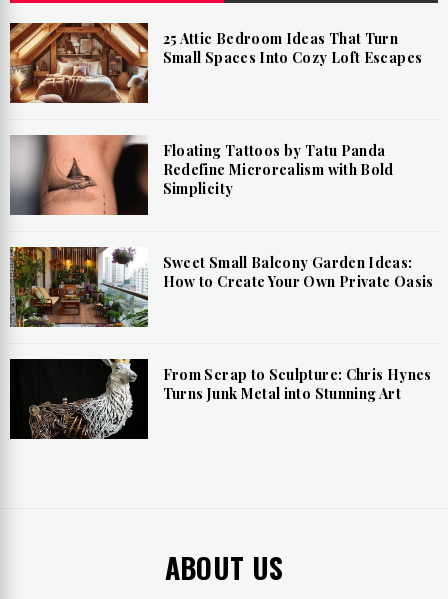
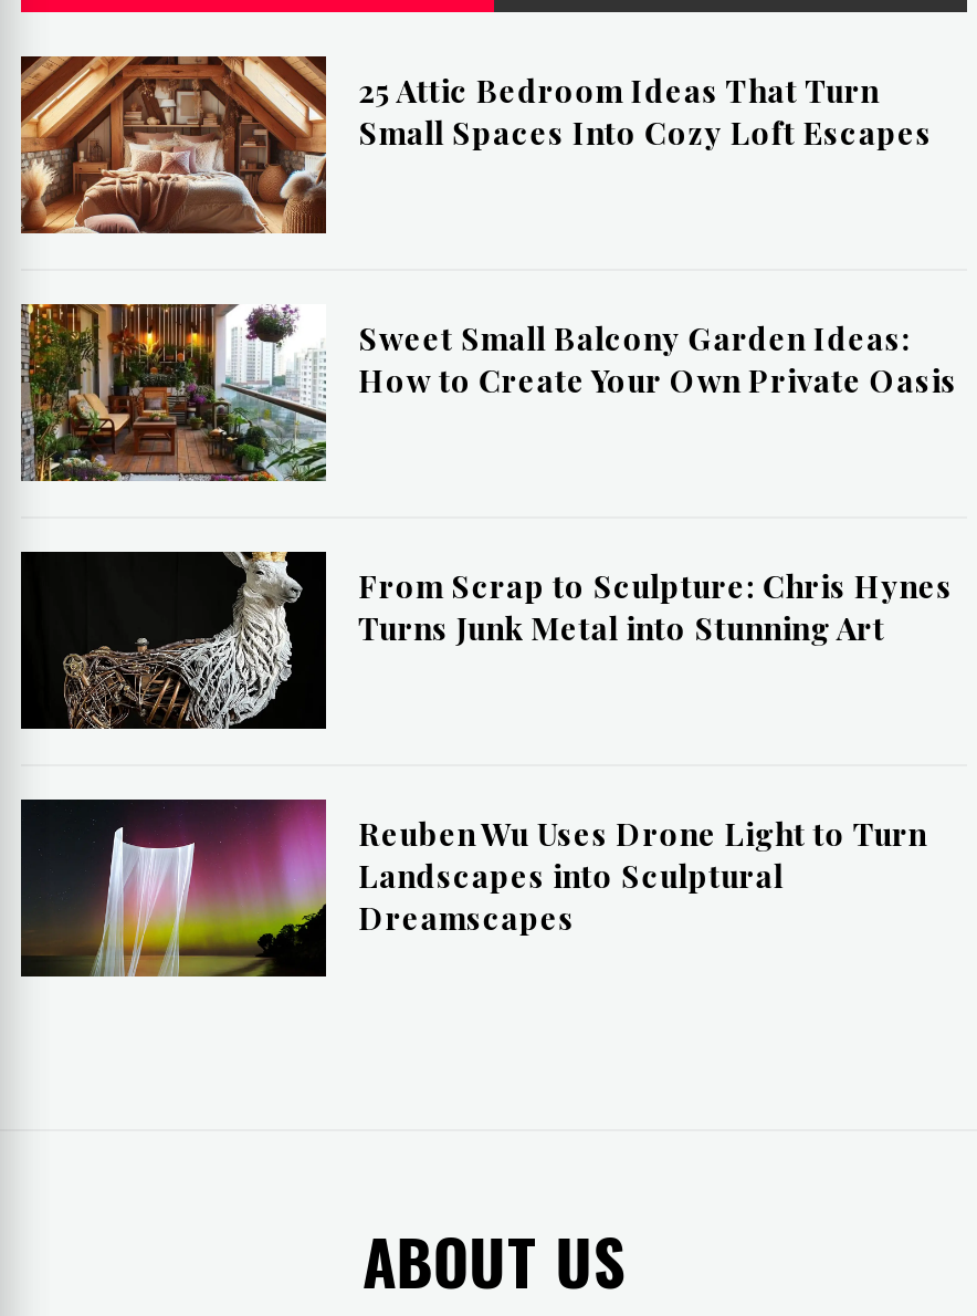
[11,135,394,216] [image] | Floating Tattoos by Tatu Panda | Redefine Microrealism with Bold | Simplicity -> none
moved [9,244,434,403] -> [19,297,957,650]: [image] | Sweet Small Balcony Garden Ideas: | How to Create Your Own Private Oasis | From Scrap to Sculpture: Chris Hynes | Turns Junk Metal into Stunning Art
none -> [21,797,927,979] [image] | Reuben Wu Uses Drone Light to Turn | Landscapes into Sculptural | Dreamscapes

